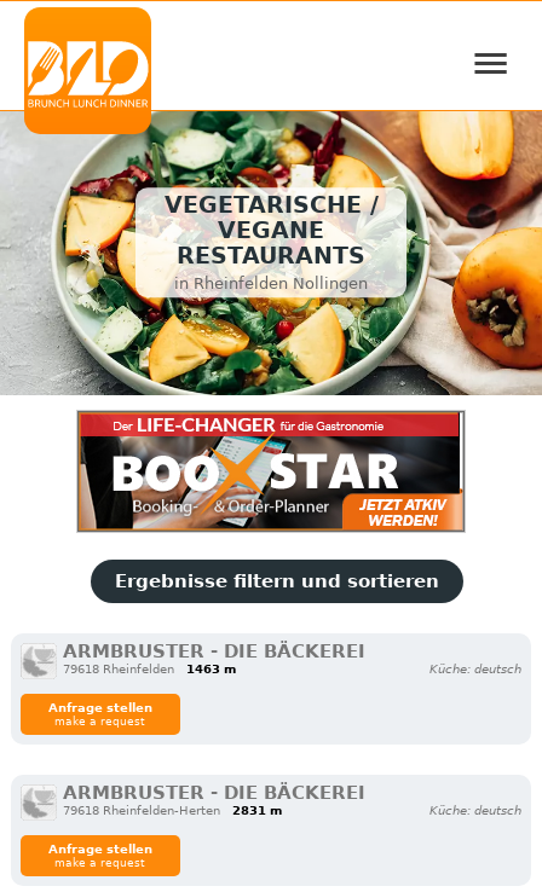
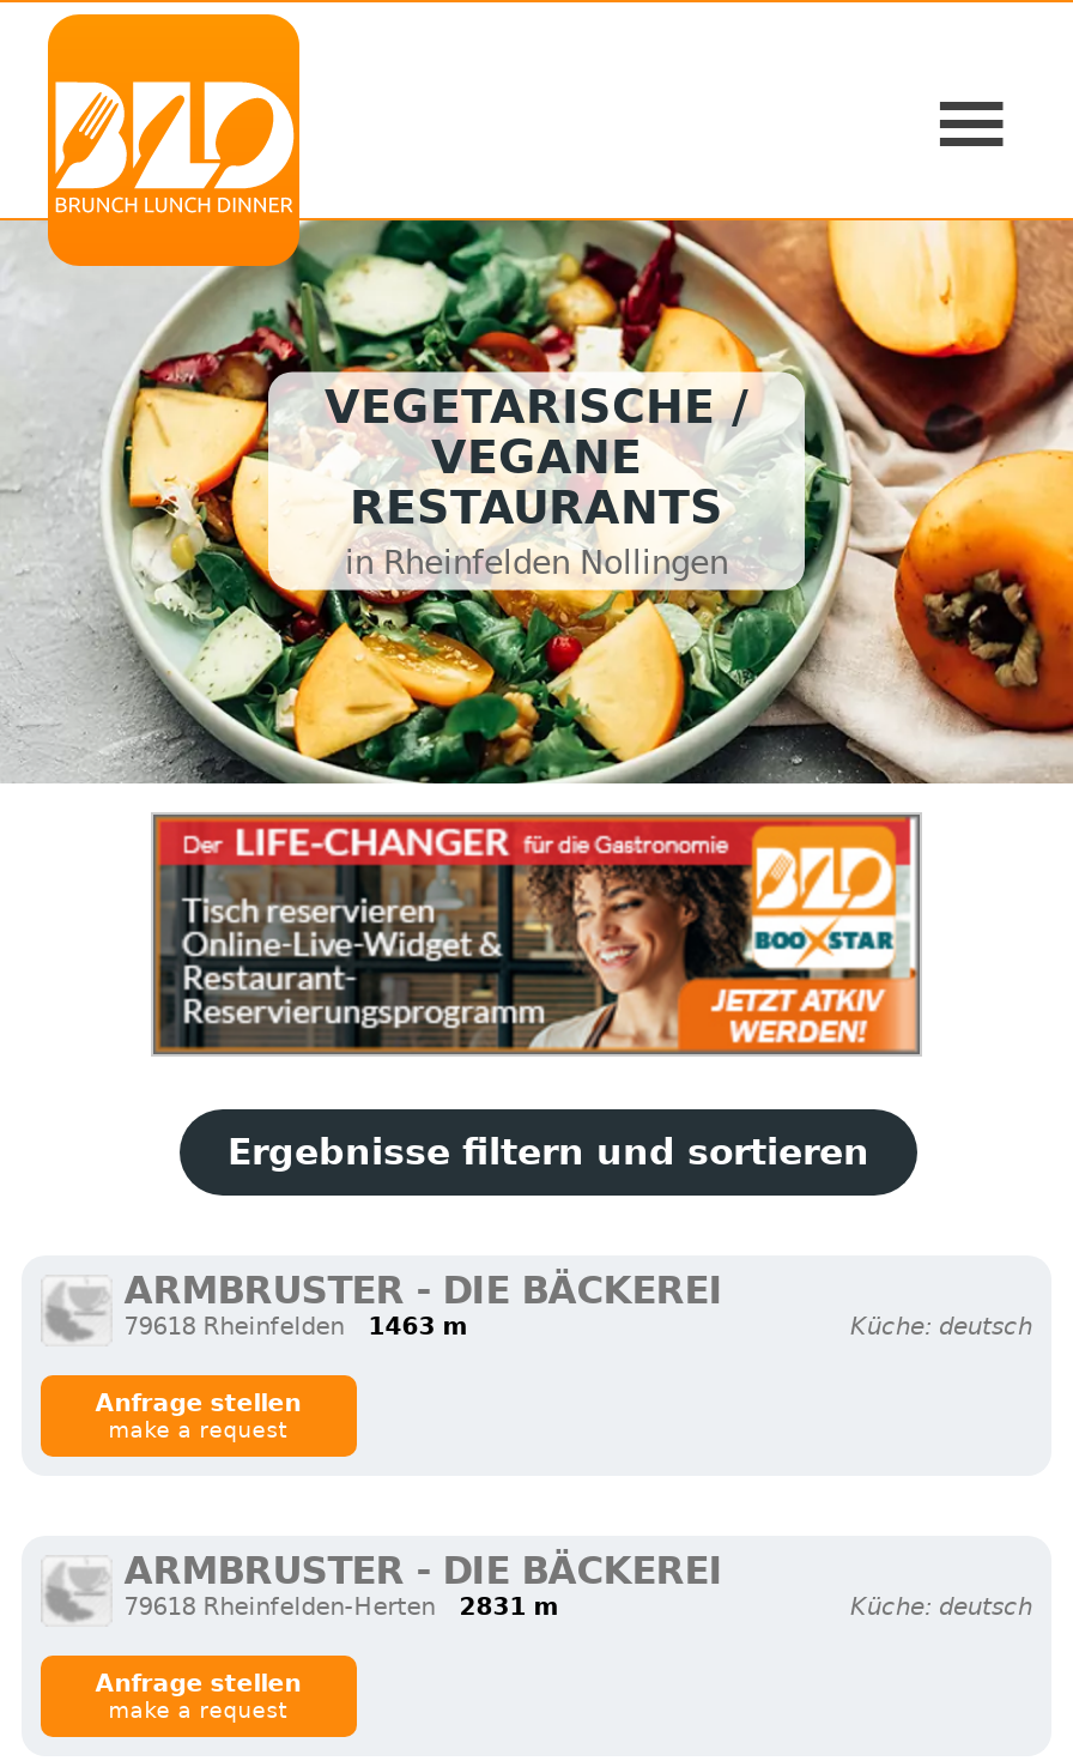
[79,412,461,531] [image] -> [156,819,913,1052] [image]

